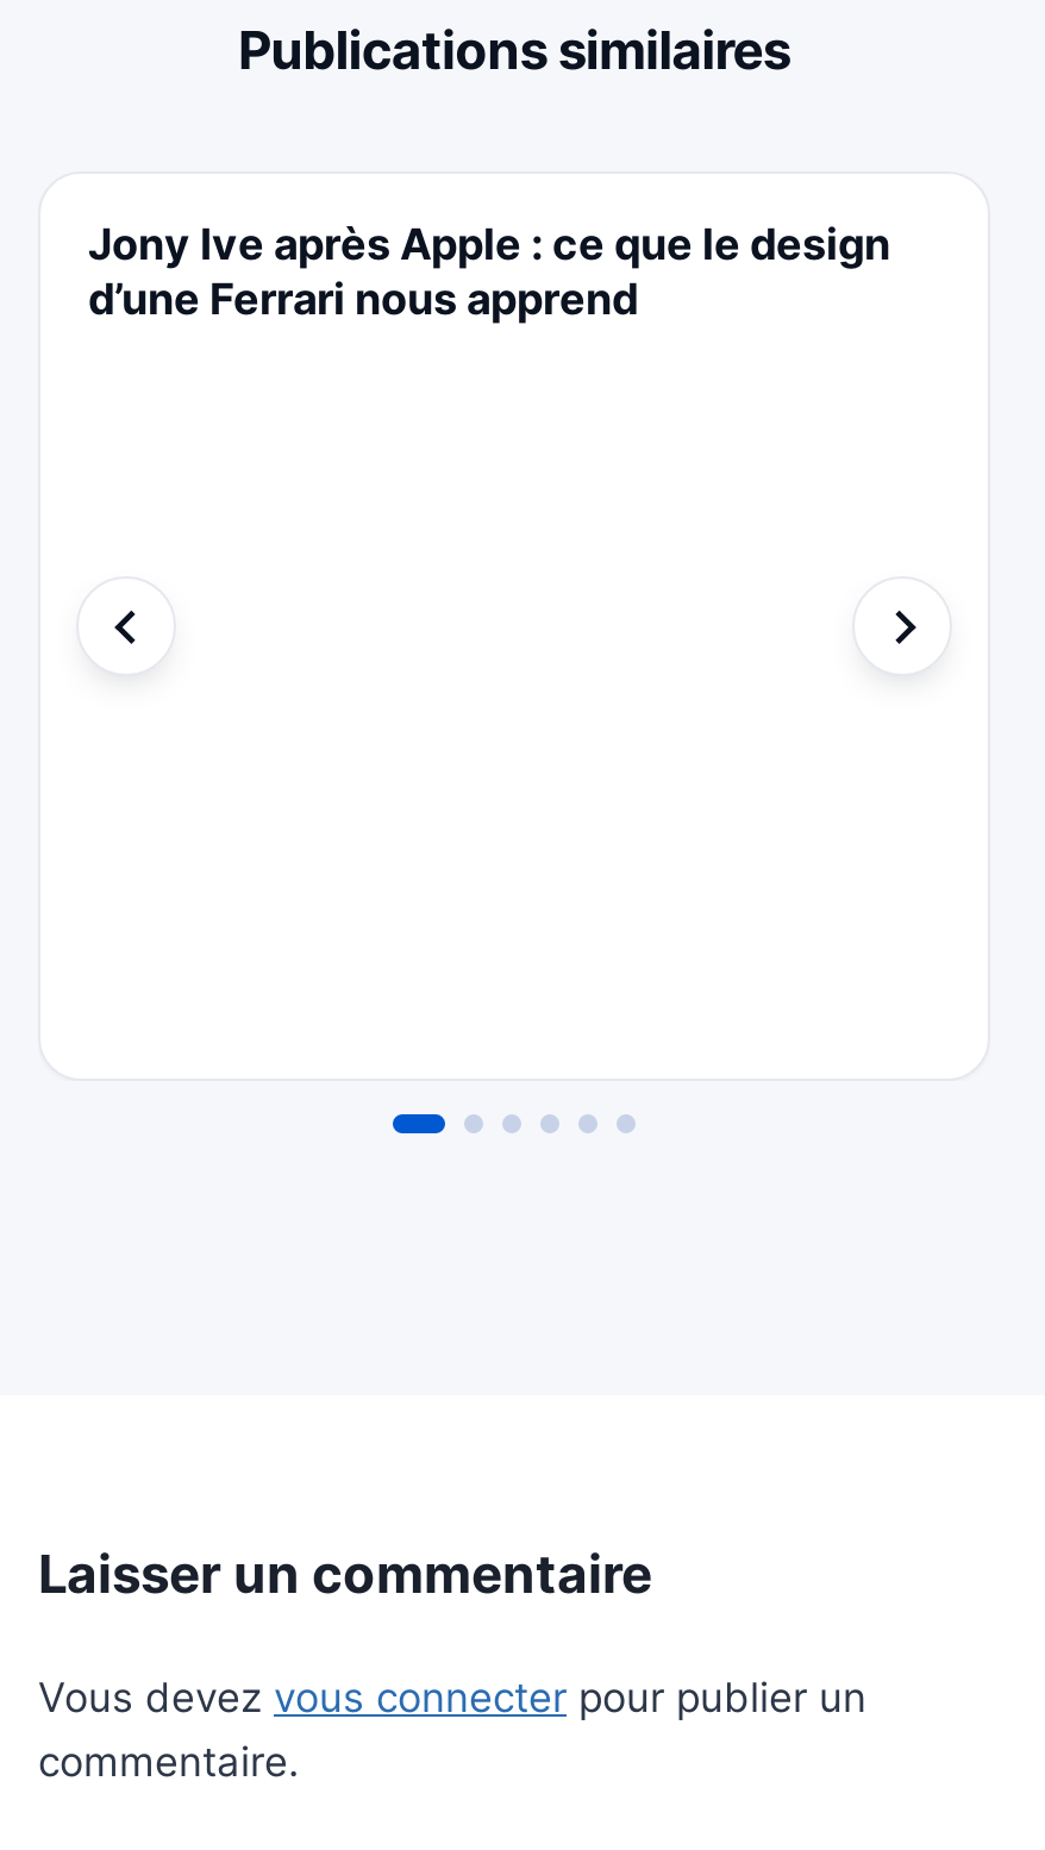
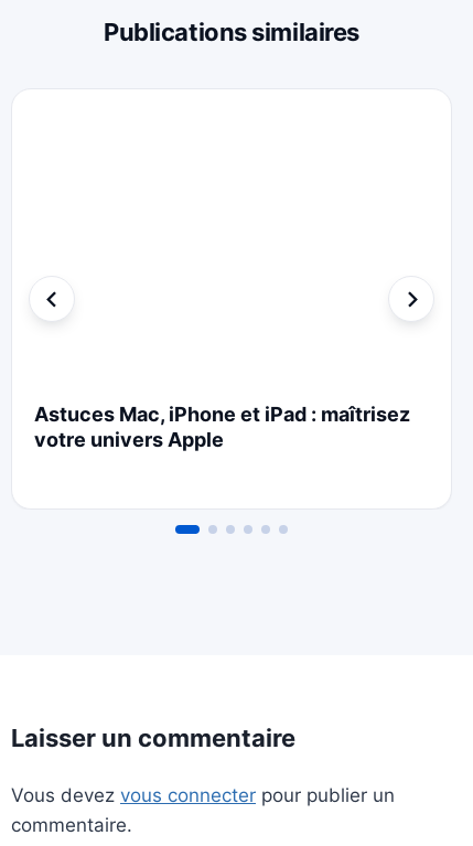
[88,219,890,324] Jony Ive après Apple : ce que le design | d’une Ferrari nous apprend -> [34,403,410,451] Astuces Mac, iPhone et iPad : maîtrisez | votre univers Apple

